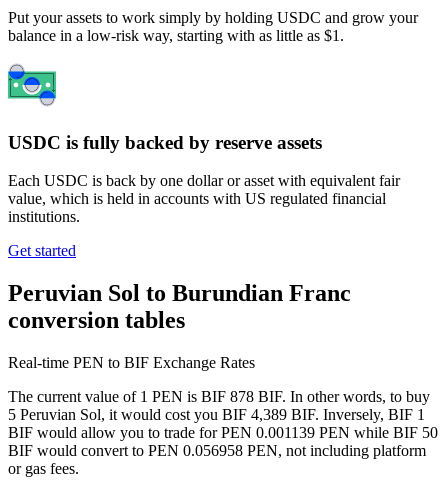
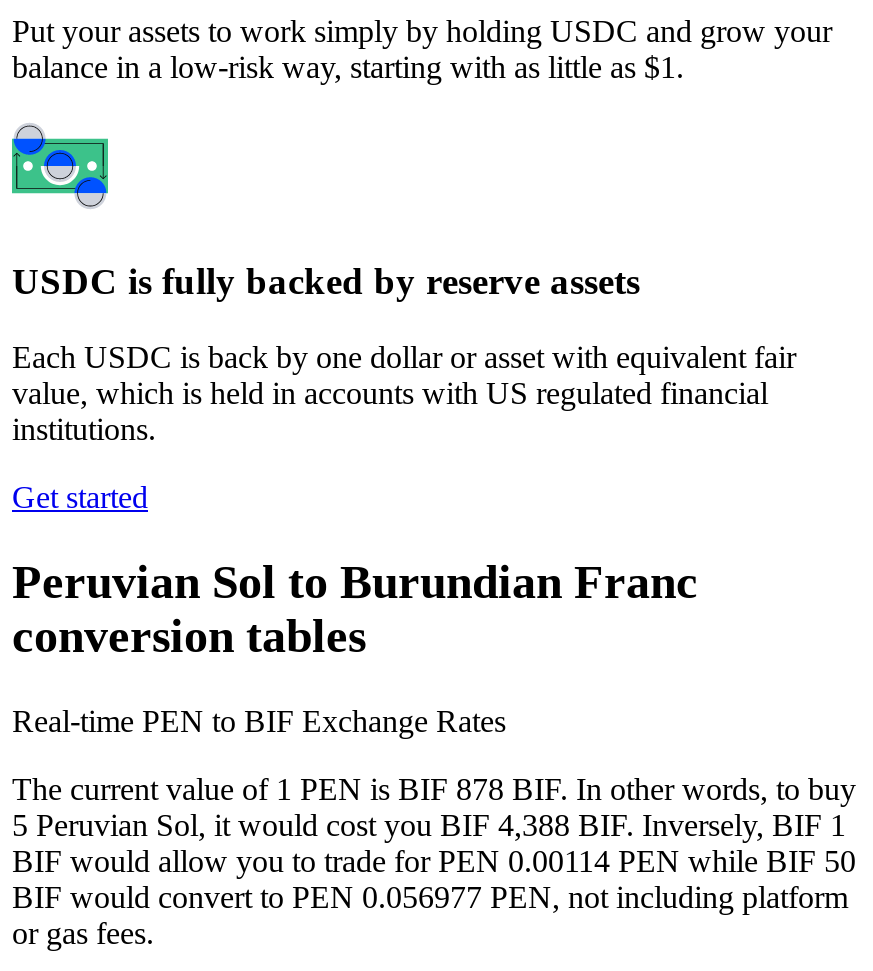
[8,406,425,423] 5 Peruvian Sol, it would cost you BIF 4,389 BIF. Inversely, BIF 1 -> [12,808,846,842] 5 Peruvian Sol, it would cost you BIF 4,388 BIF. Inversely, BIF 1
[8,424,438,441] BIF would allow you to trade for PEN 0.001139 PEN while BIF 50 -> [12,844,856,878] BIF would allow you to trade for PEN 0.00114 PEN while BIF 50
[8,442,426,459] BIF would convert to PEN 0.056958 PEN, not including platform -> [12,880,848,914] BIF would convert to PEN 0.056977 PEN, not including platform

